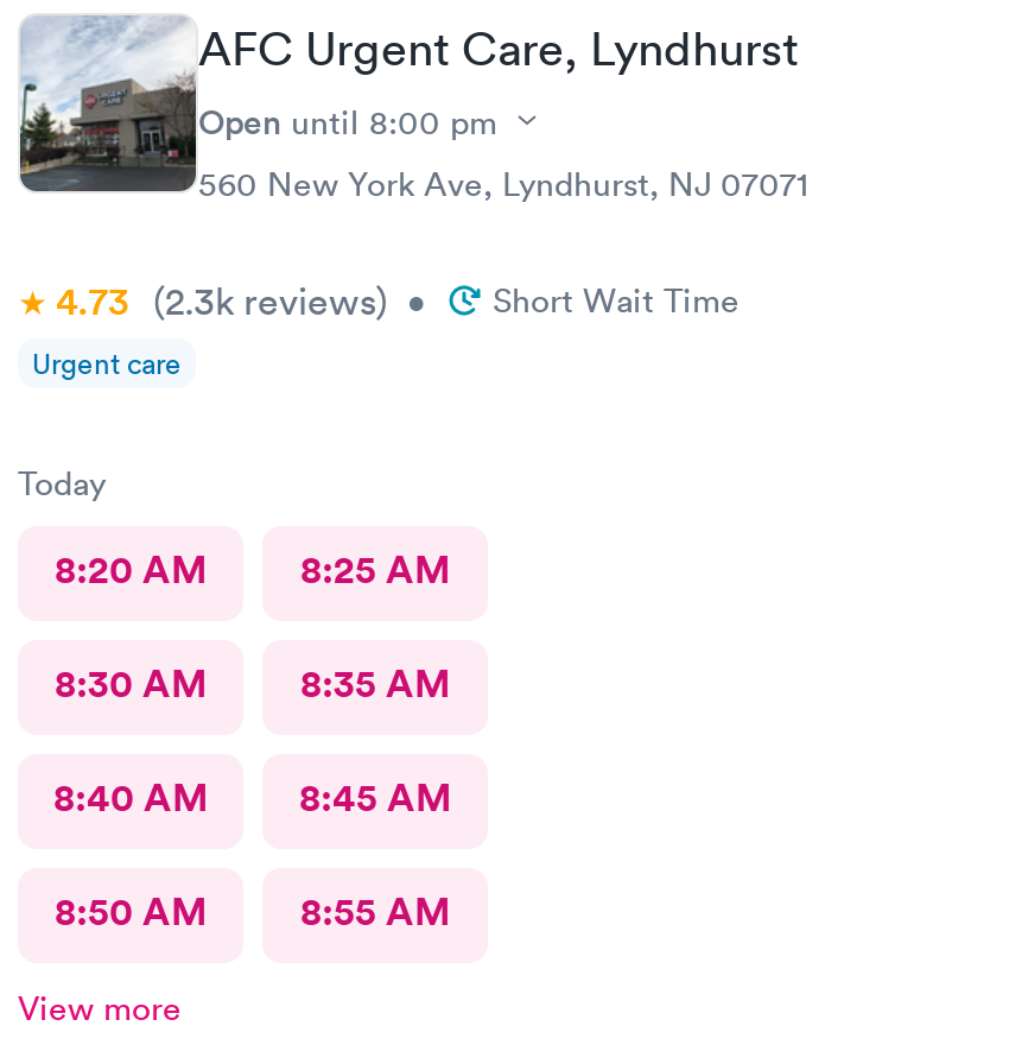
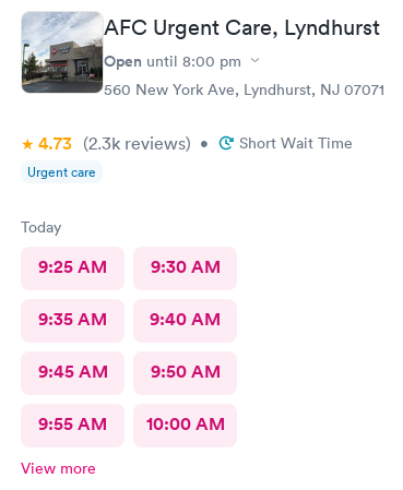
[55,544,207,594] 8:20 AM -> [38,255,107,278] 9:25 AM
[300,544,450,594] 8:25 AM -> [150,255,220,278] 9:30 AM
[55,658,207,708] 8:30 AM -> [38,307,107,330] 9:35 AM
[300,658,450,708] 8:35 AM -> [150,307,221,330] 9:40 AM
[53,772,208,822] 8:40 AM -> [38,360,108,383] 9:45 AM
[299,772,451,822] 8:45 AM -> [150,360,220,383] 9:50 AM
[55,886,207,936] 8:50 AM -> [38,412,107,435] 9:55 AM
[300,886,450,936] 8:55 AM -> [146,412,224,435] 10:00 AM

